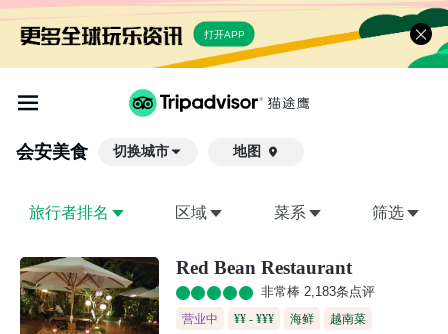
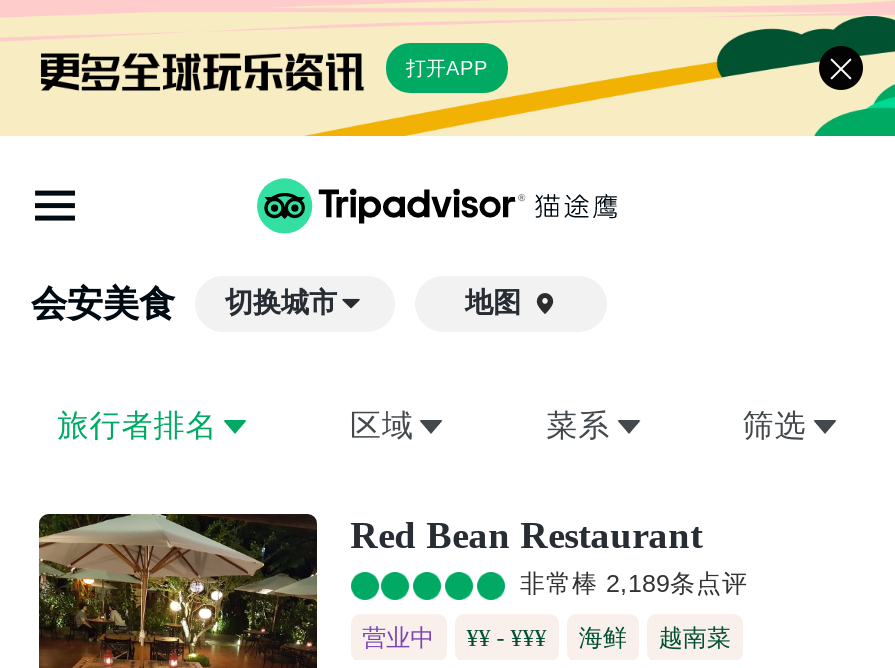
[260,285,374,299] 非常棒 2,183条点评 -> [520,571,748,599] 非常棒 2,189条点评

